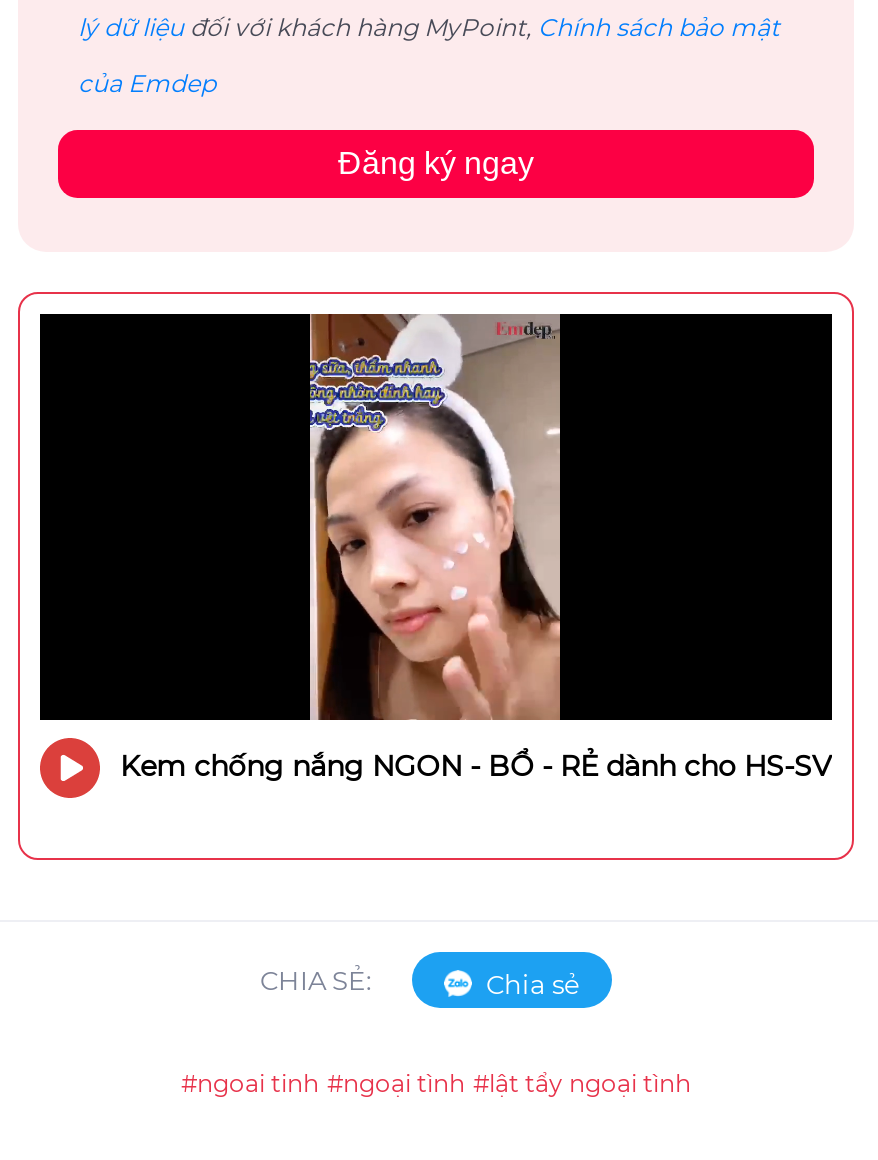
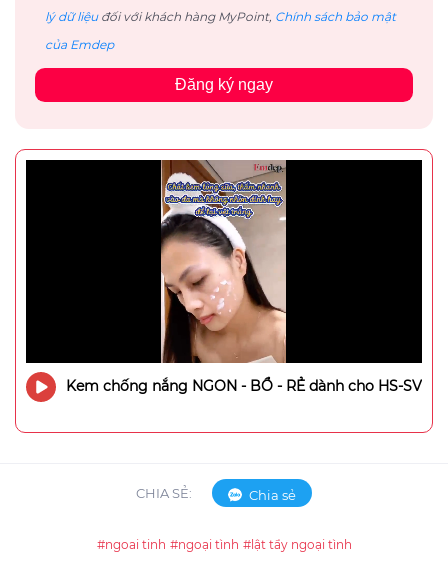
[308,316,560,720] [image] -> [160,160,286,363] [image]

